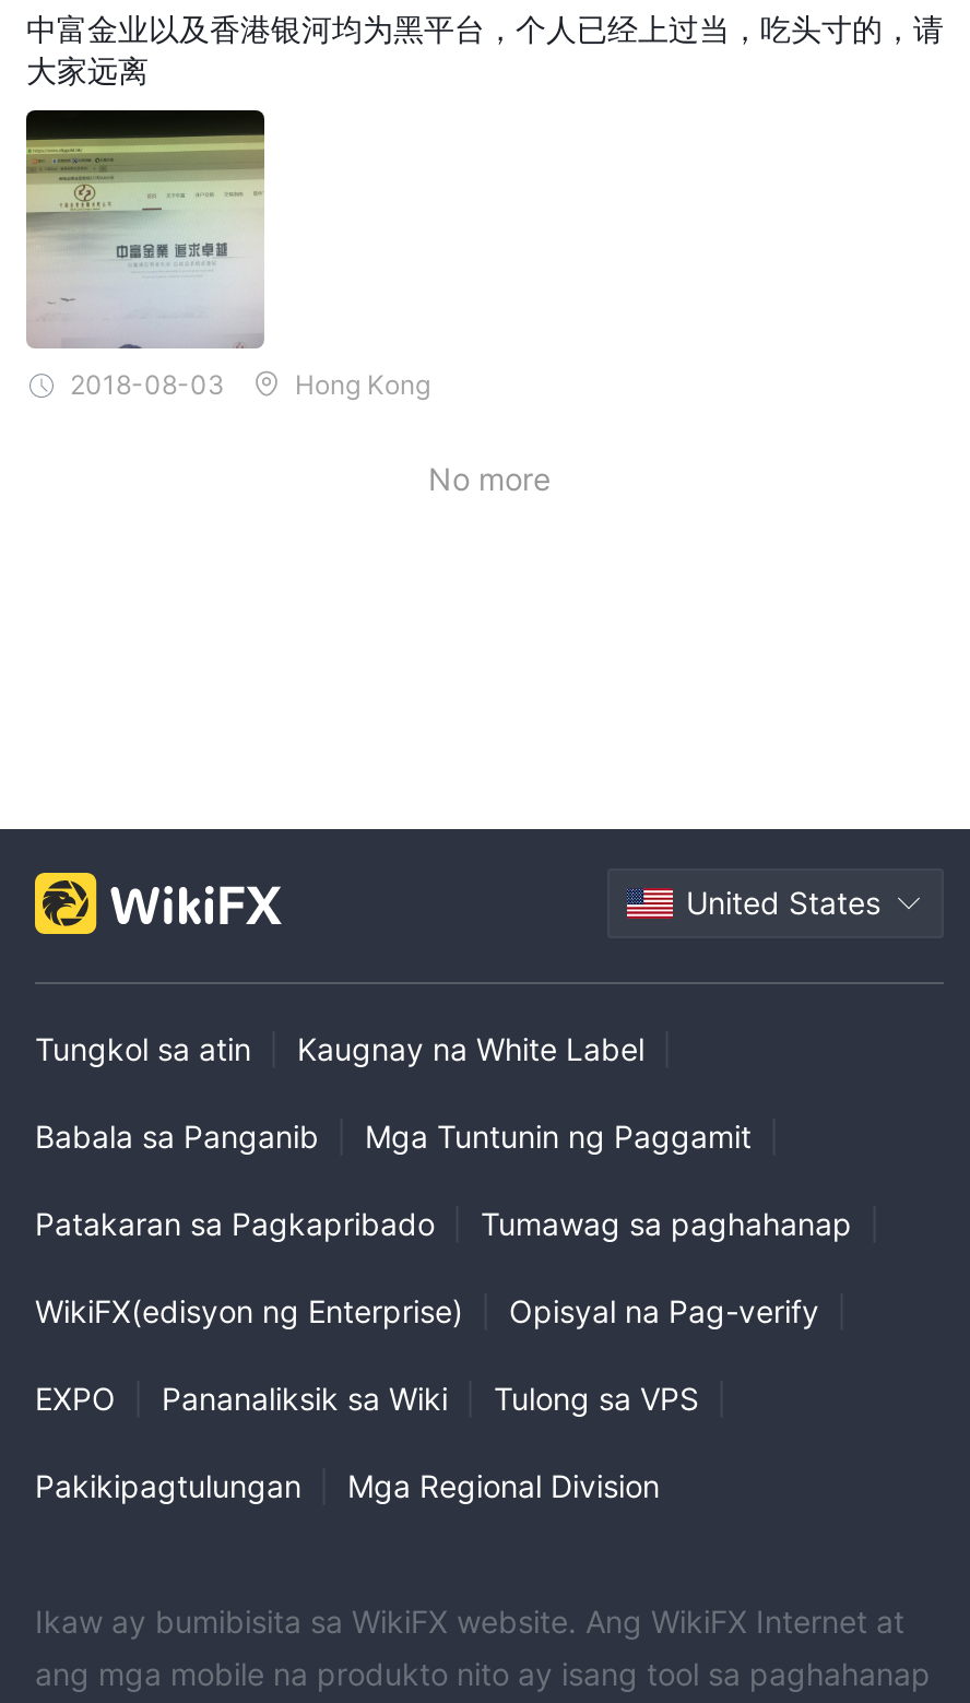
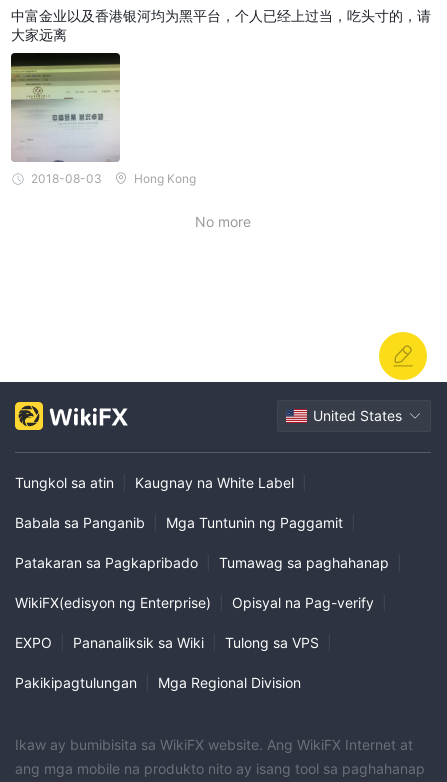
none -> [378,331,428,381] [image]

